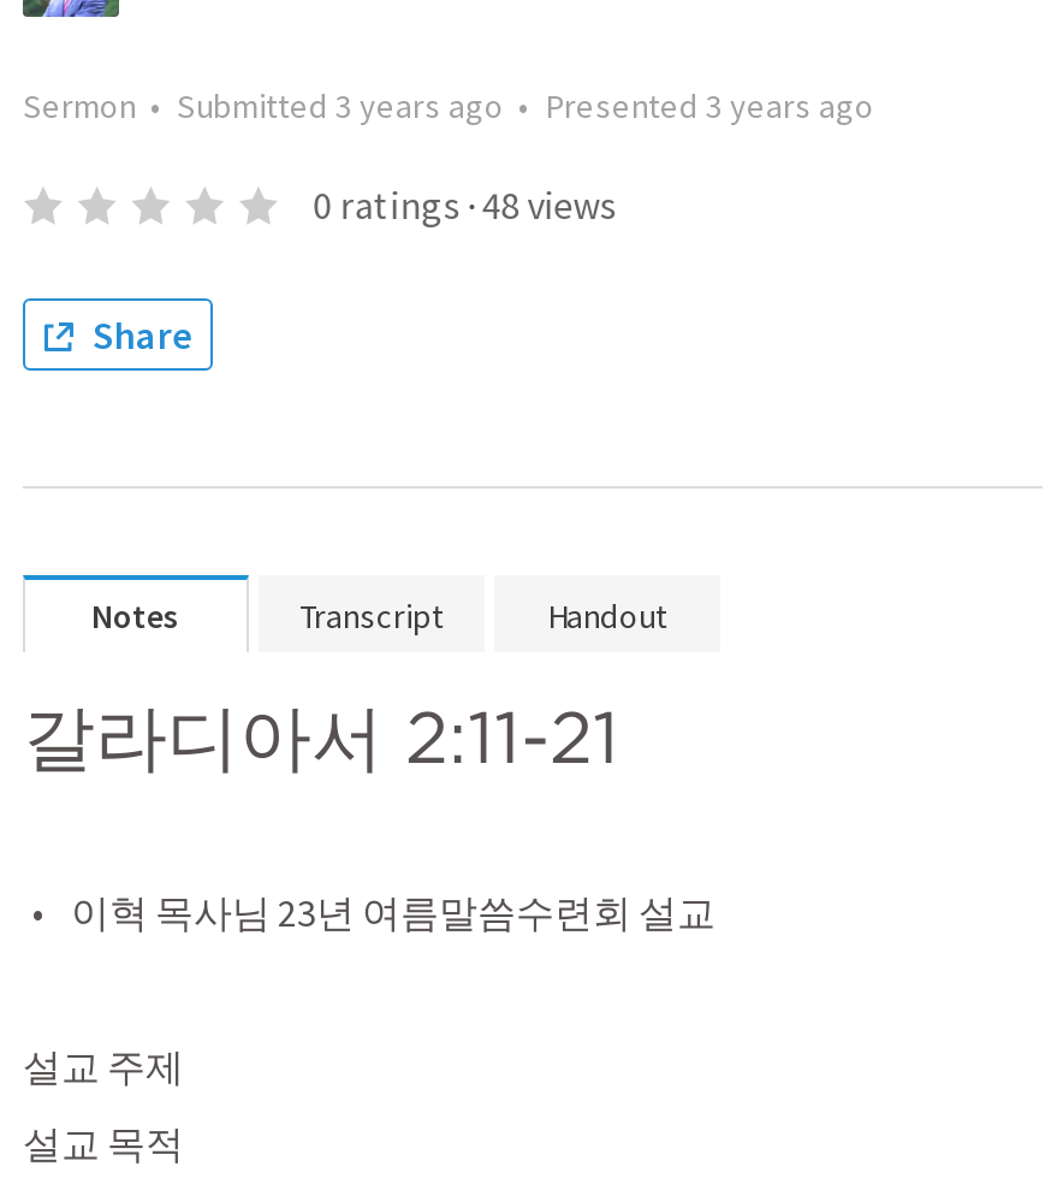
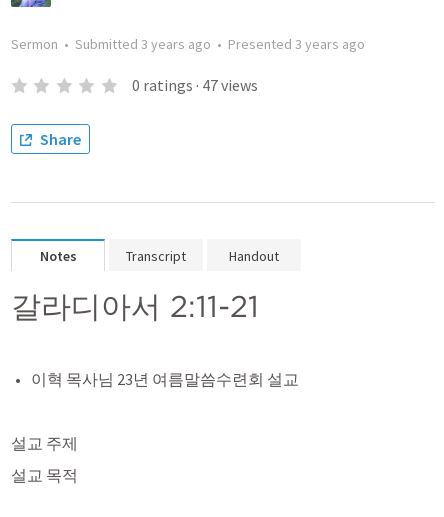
[313,180,616,229] 0 ratings · 48 views -> [132,75,258,95] 0 ratings · 47 views

